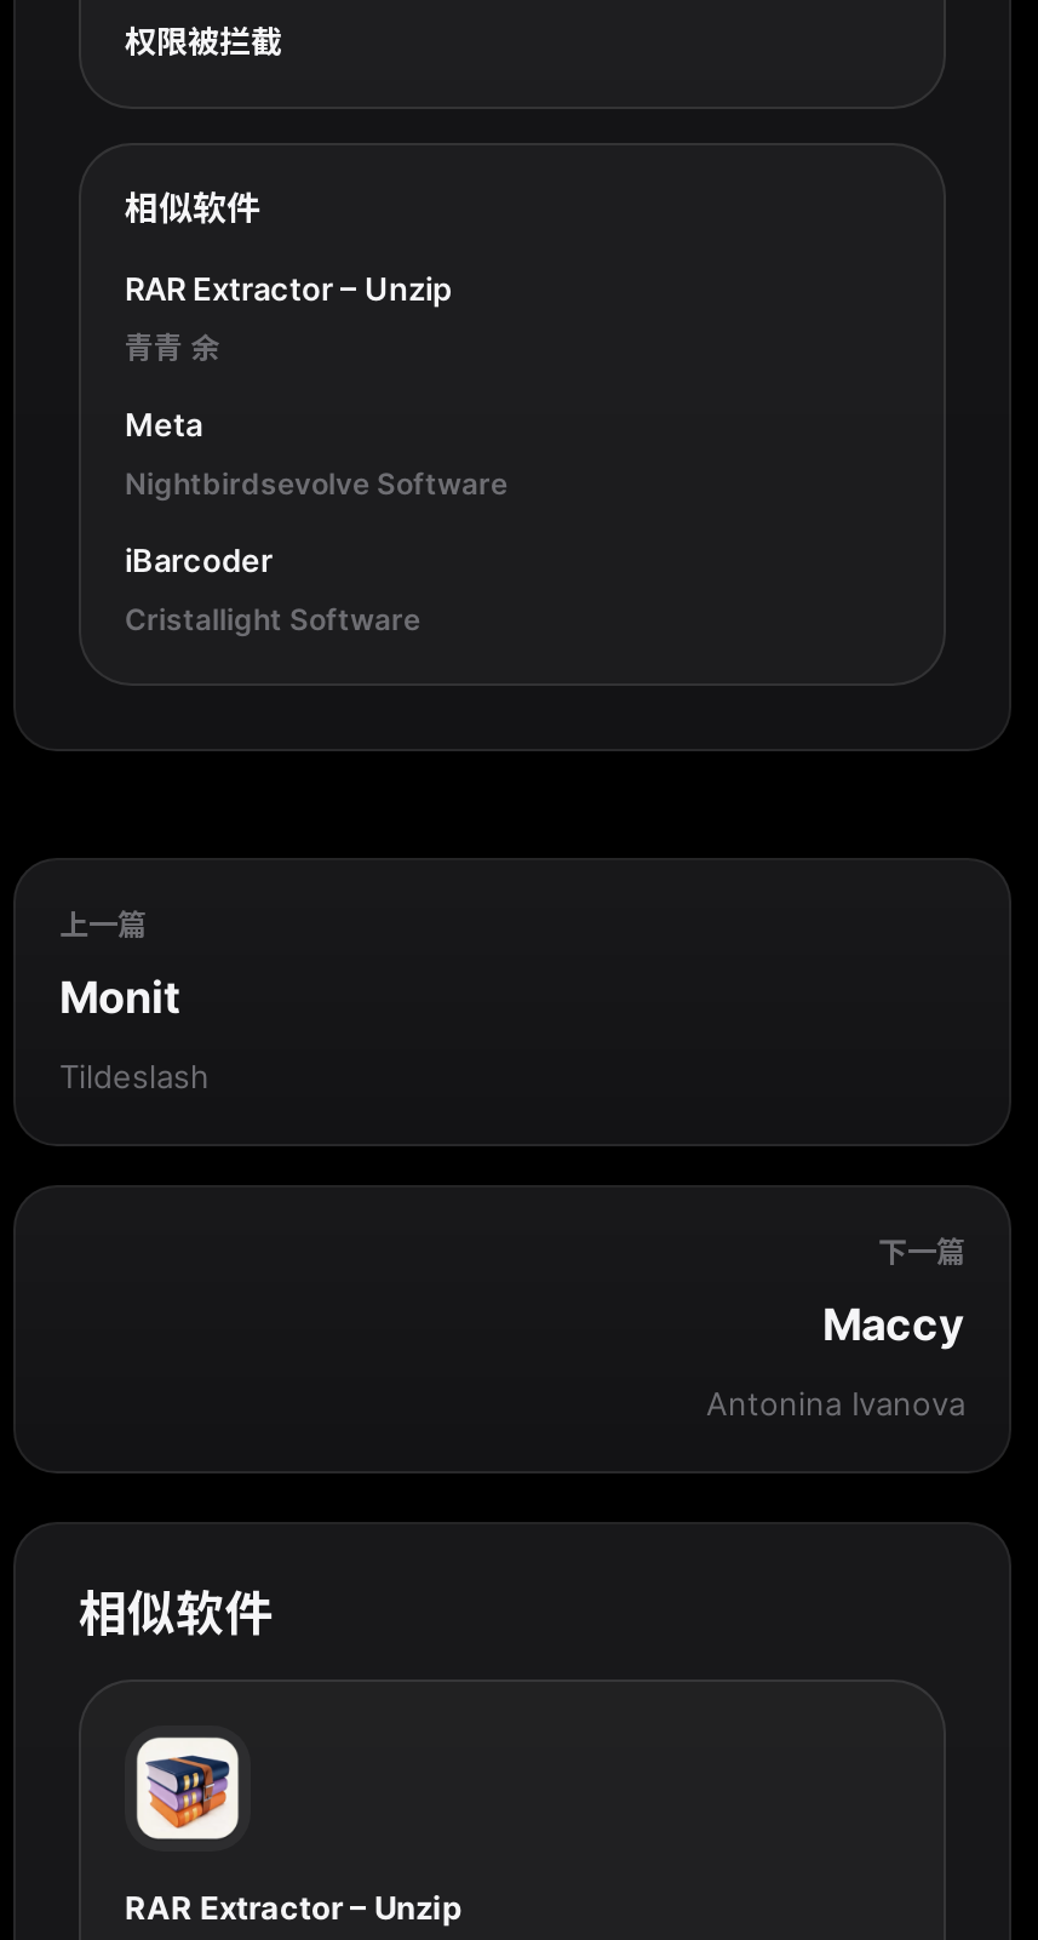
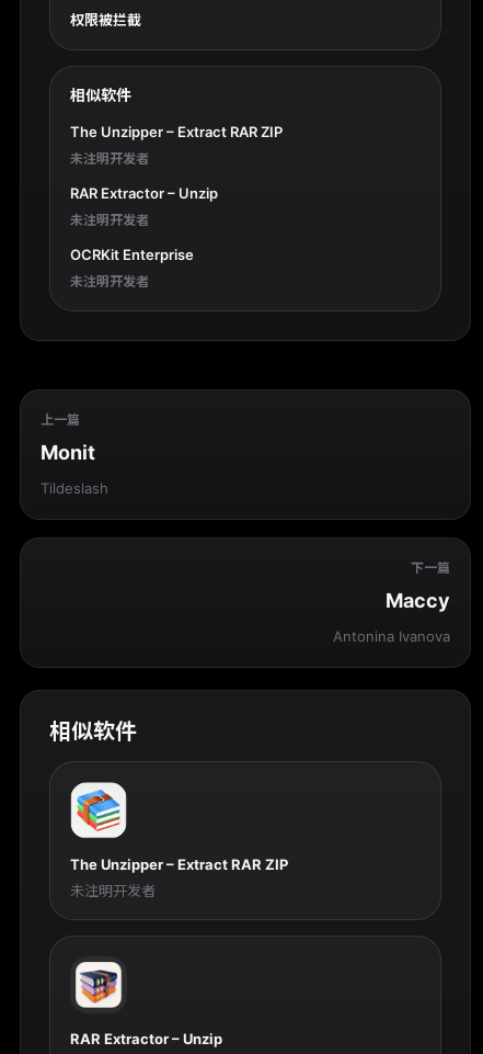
none -> [70,123,283,167] The Unzipper – Extract RAR ZIP | 未注明开发者
[125,330,507,637] 青青 余 | Meta | Nightbirdsevolve Software | iBarcoder | Cristallight Software -> [70,212,194,290] 未注明开发者 | OCRKit Enterprise | 未注明开发者
none -> [70,781,288,899] [image] | The Unzipper – Extract RAR ZIP | 未注明开发者

